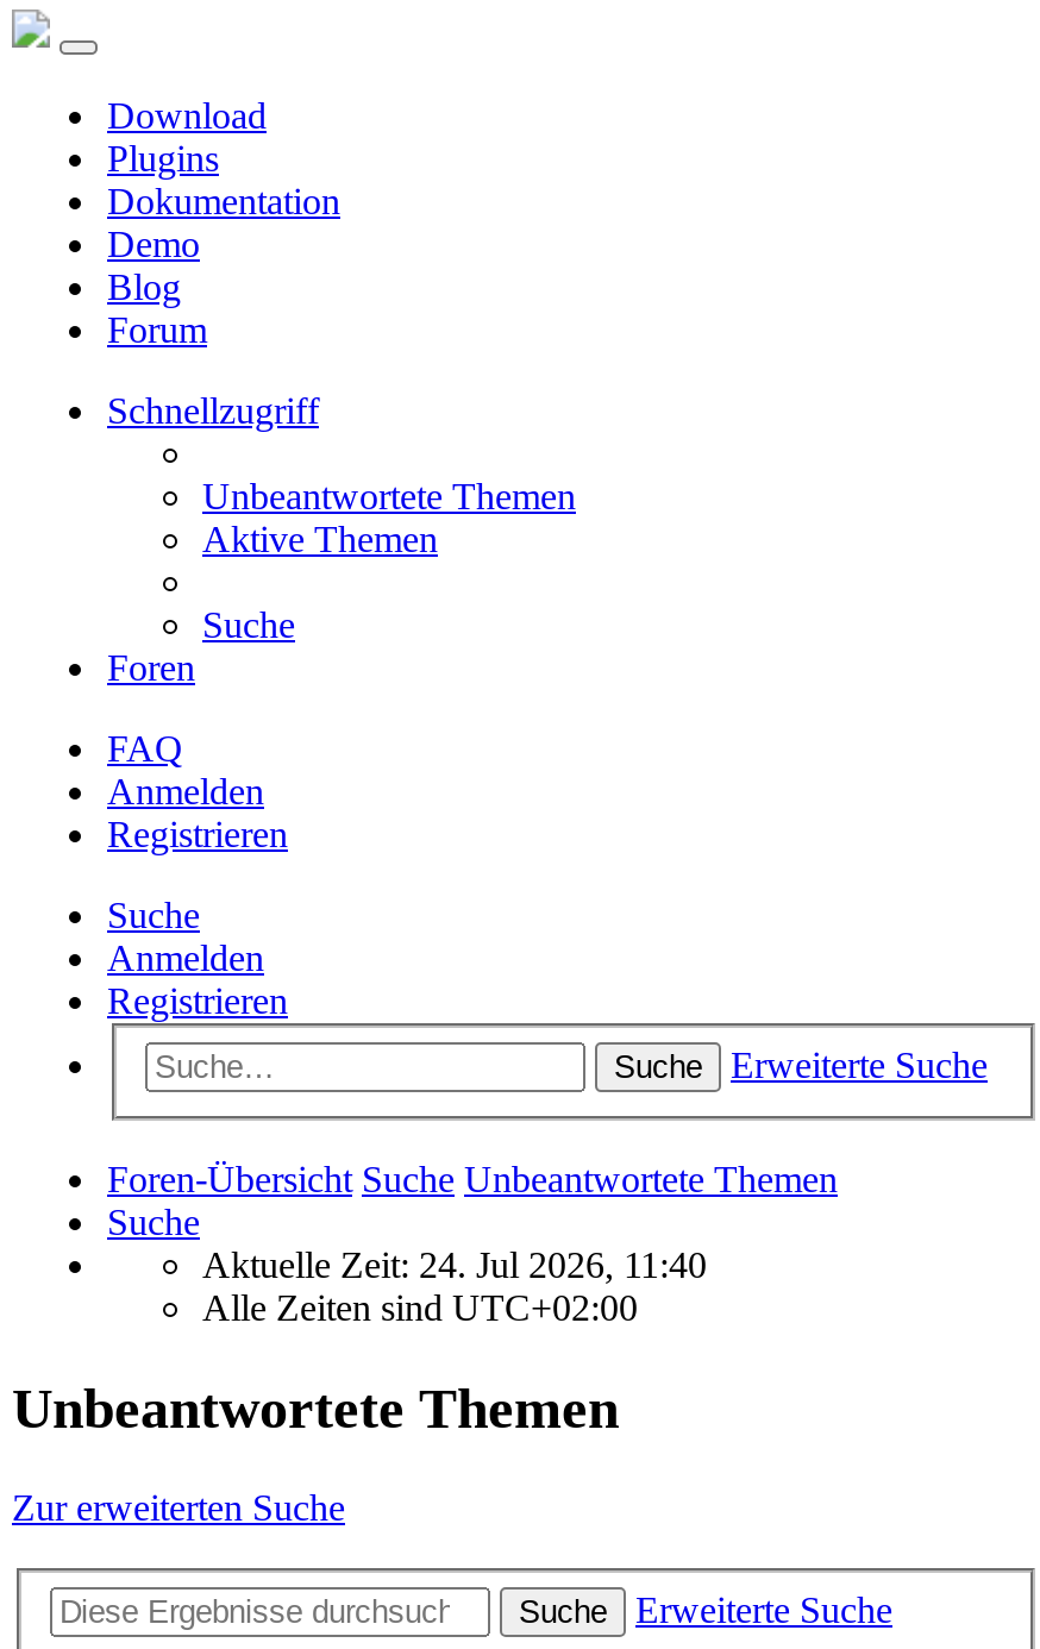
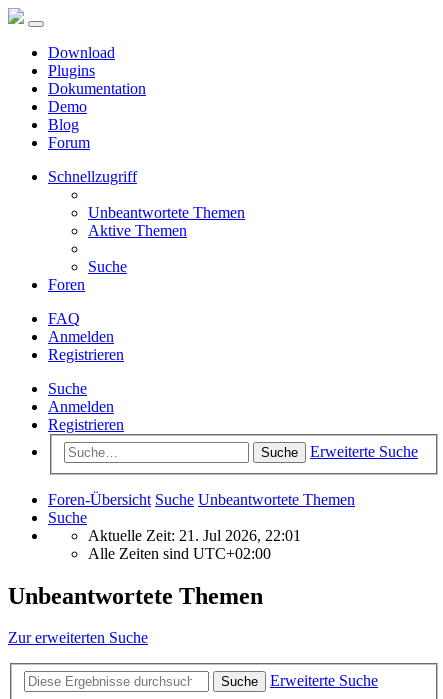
[202,1244,707,1284] Aktuelle Zeit: 24. Jul 2026, 11:40 -> [88,527,301,544] Aktuelle Zeit: 21. Jul 2026, 22:01

